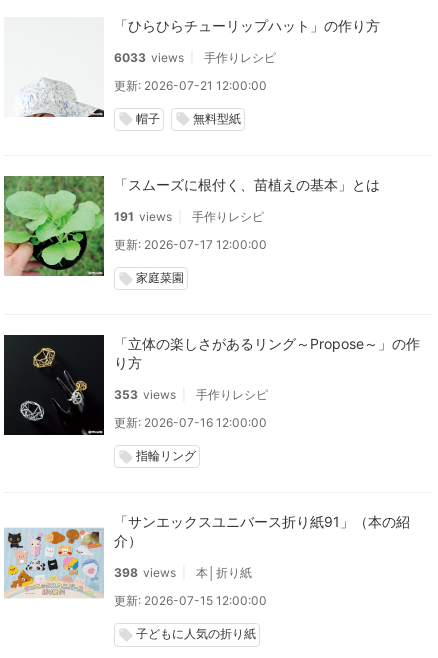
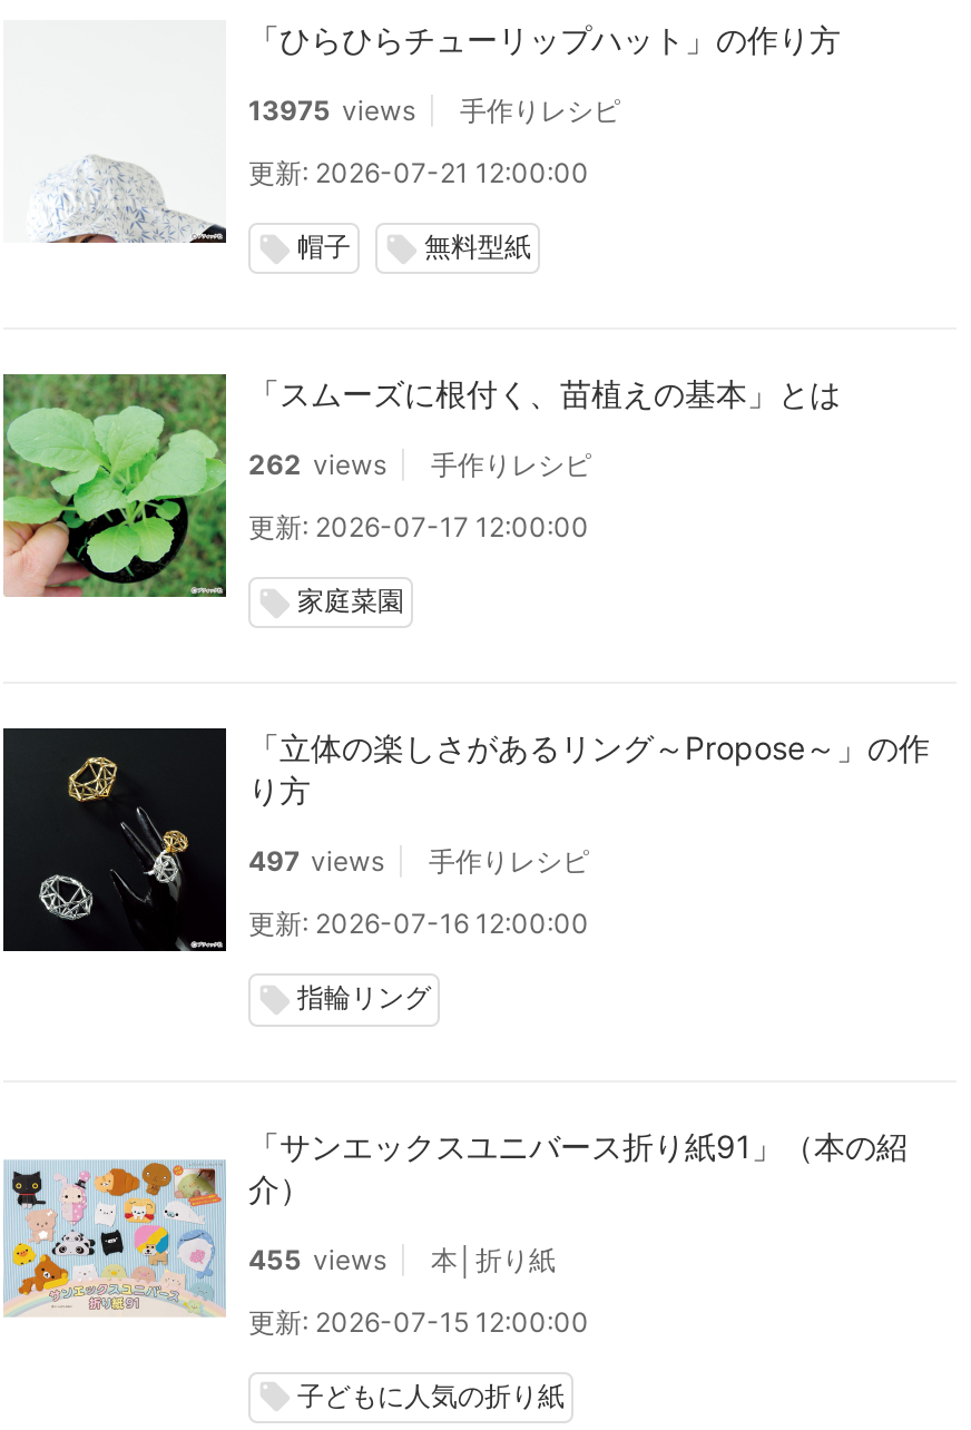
[114,50,276,65] 6033 views 手作りレシピ -> [248,93,620,126] 13975 views 手作りレシピ
[114,209,264,224] 191 views 手作りレシピ -> [248,447,591,481] 262 views 手作りレシピ
[114,387,268,402] 353 views 手作りレシピ -> [248,845,589,878] 497 views 手作りレシピ
[114,565,176,580] 398 views -> [248,1242,386,1275] 455 views

